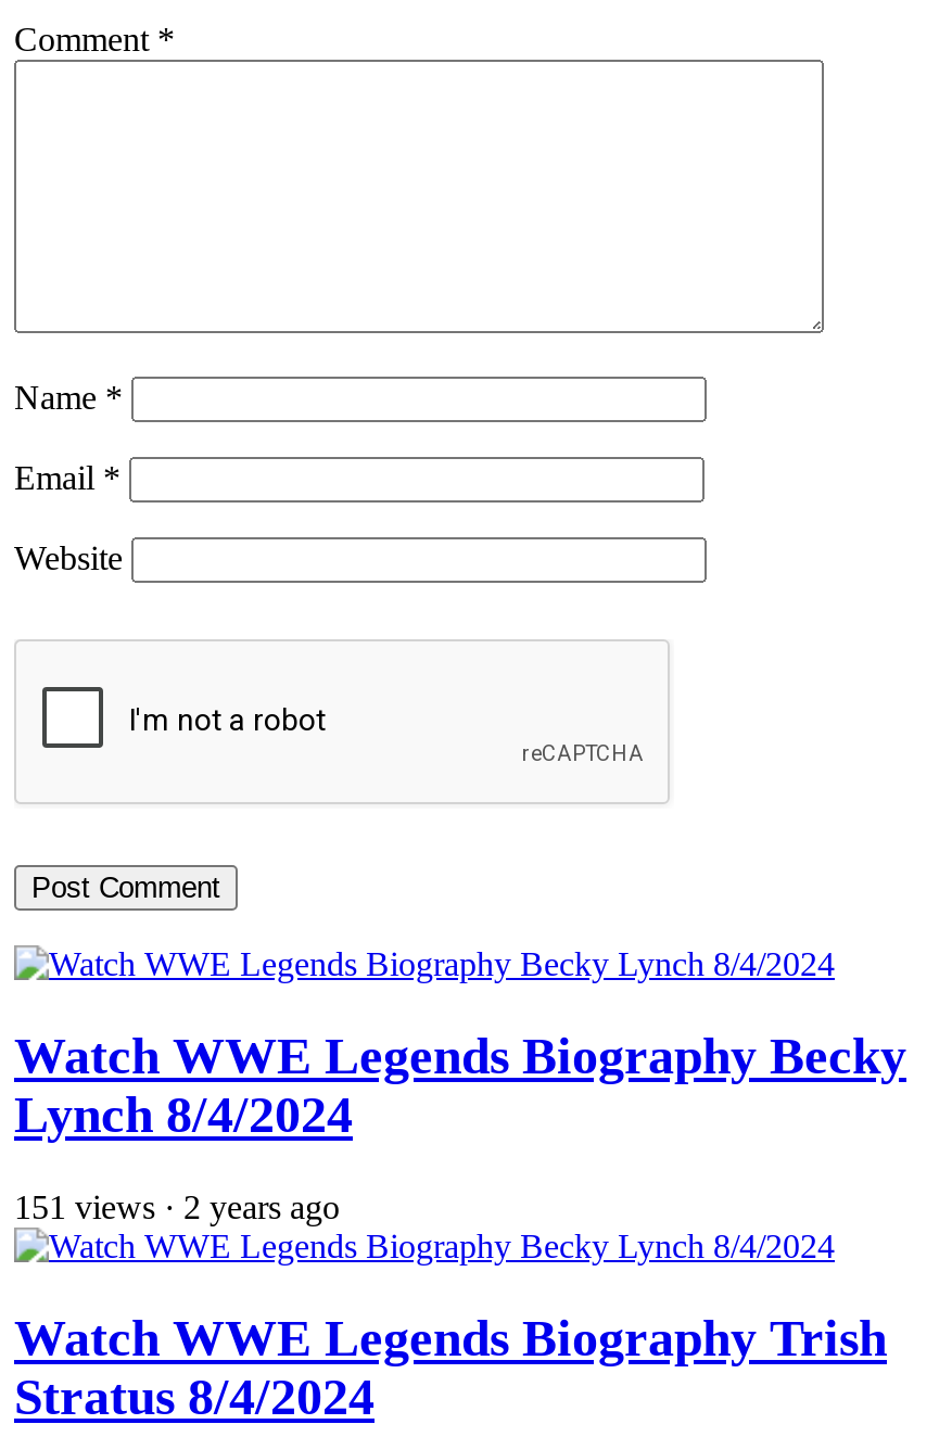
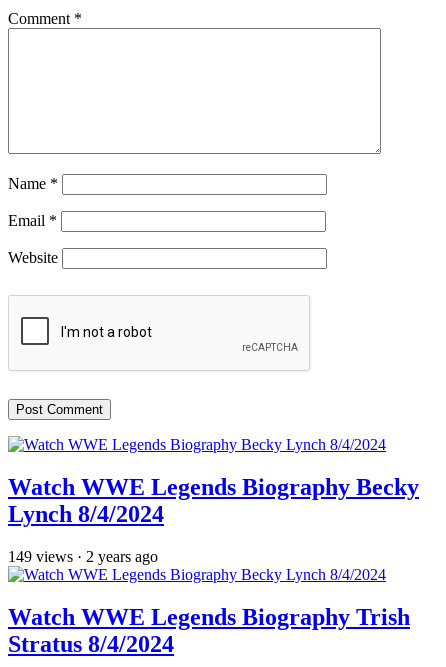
[14,1188,340,1225] 151 views · 2 years ago -> [8,548,158,565] 149 views · 2 years ago

